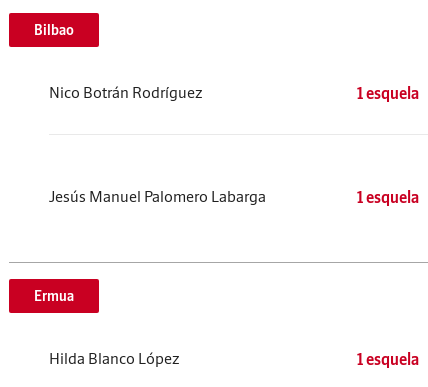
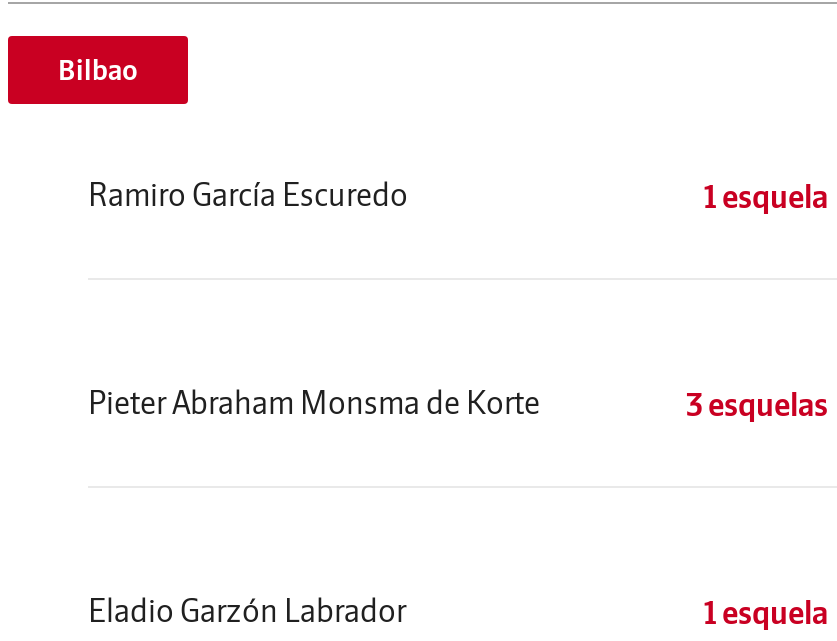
[49,82,203,102] Nico Botrán Rodríguez -> [88,174,408,214] Ramiro García Escuredo
[49,186,419,206] Jesús Manuel Palomero Labarga | 1 esquela -> [88,382,828,423] Pieter Abraham Monsma de Korte | 3 esquelas
[34,287,180,368] Ermua | Hilda Blanco López -> [88,590,406,630] Eladio Garzón Labrador

